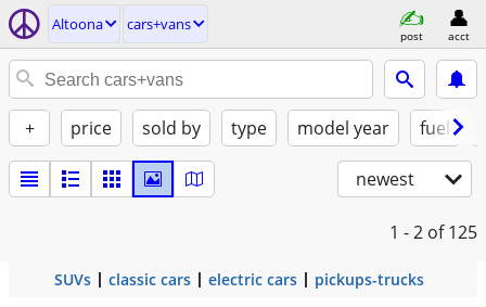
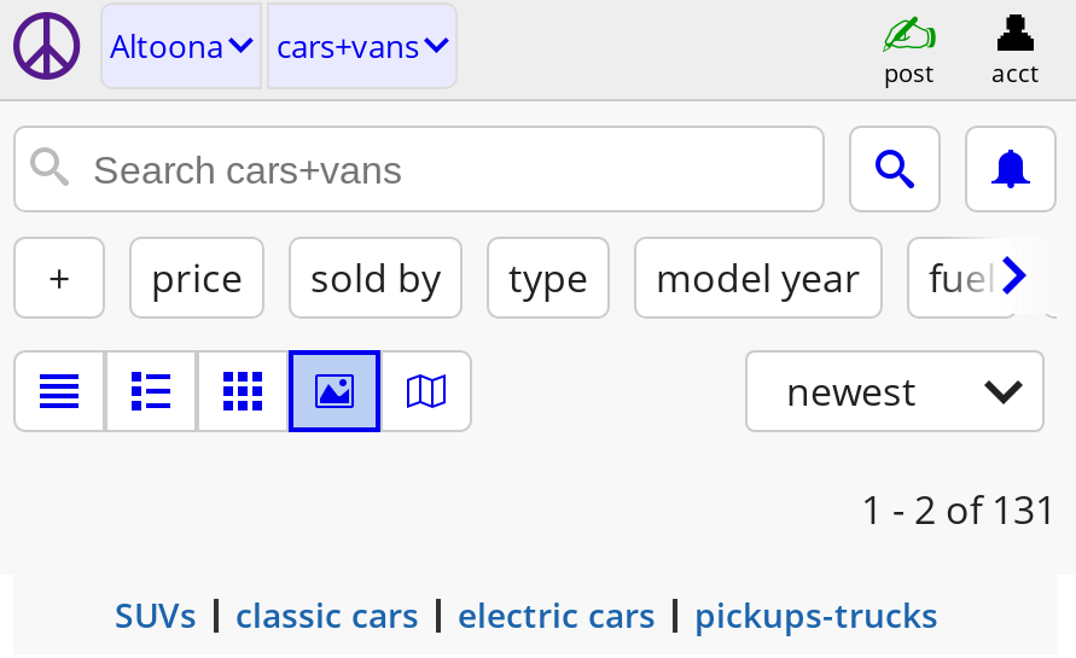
[389,220,477,244] 1 - 2 of 125 -> [861,483,1057,536] 1 - 2 of 131

